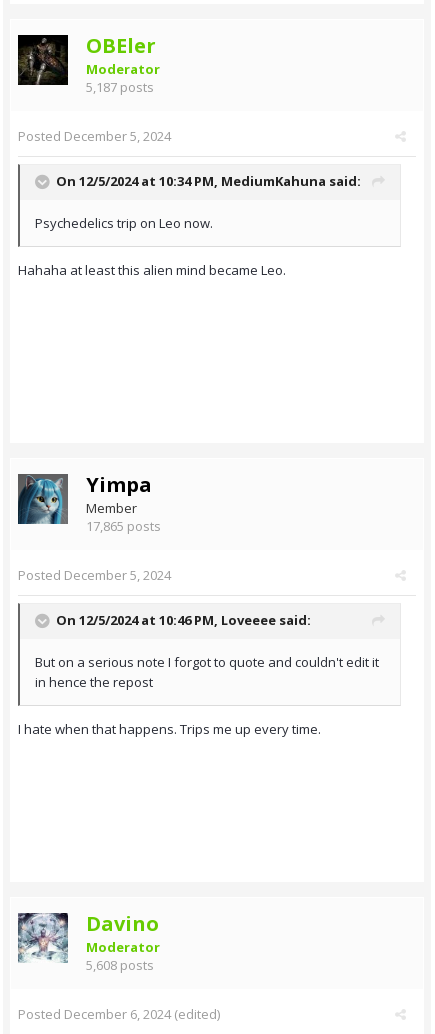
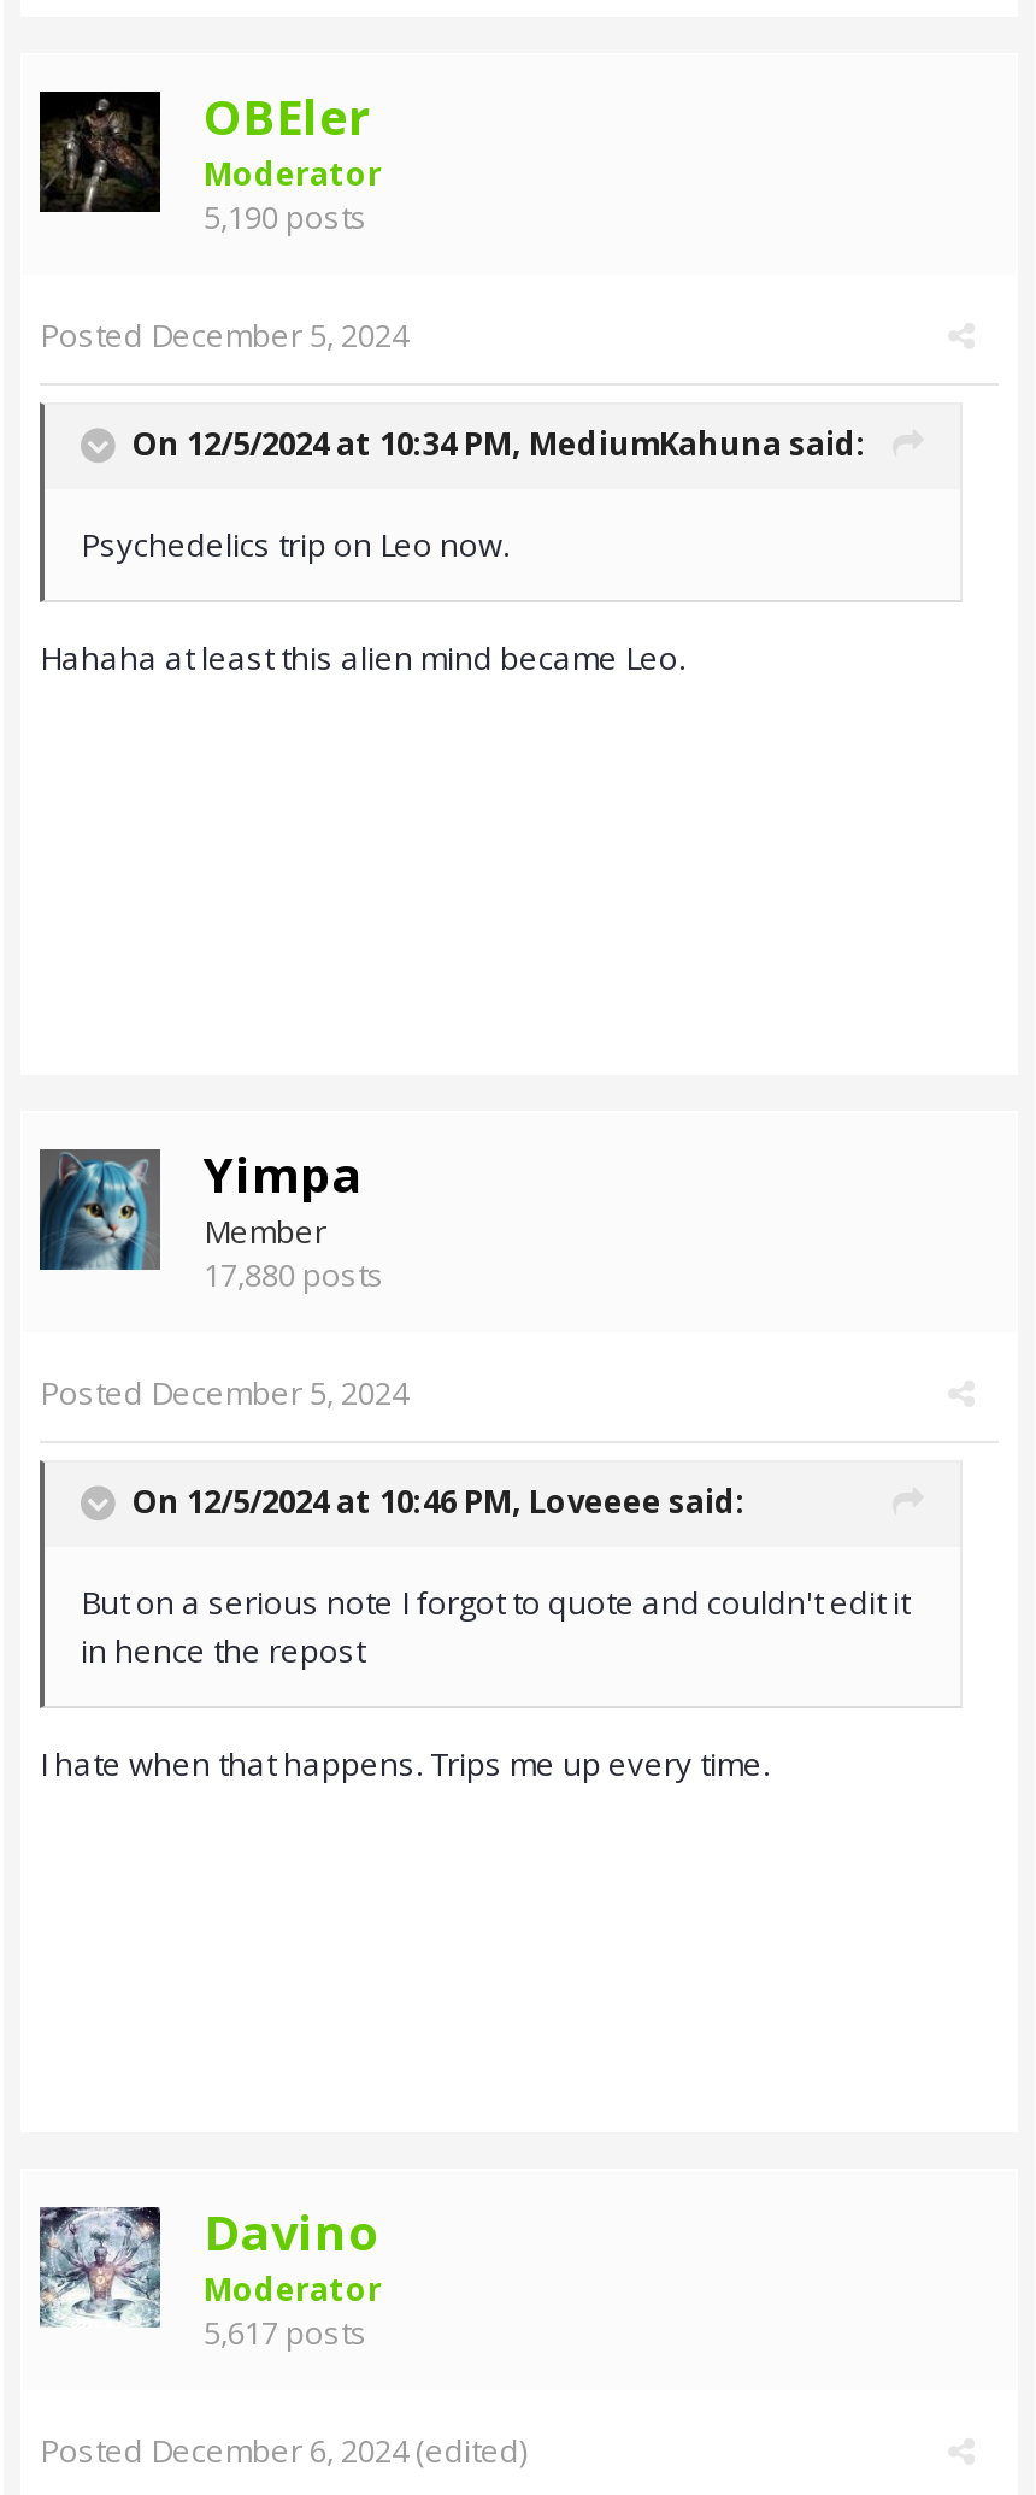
[86,78,154,96] 5,187 posts -> [204,195,367,239] 5,190 posts
[86,517,161,535] 17,865 posts -> [204,1253,384,1297] 17,880 posts
[86,956,154,974] 5,608 posts -> [204,2311,367,2354] 5,617 posts

